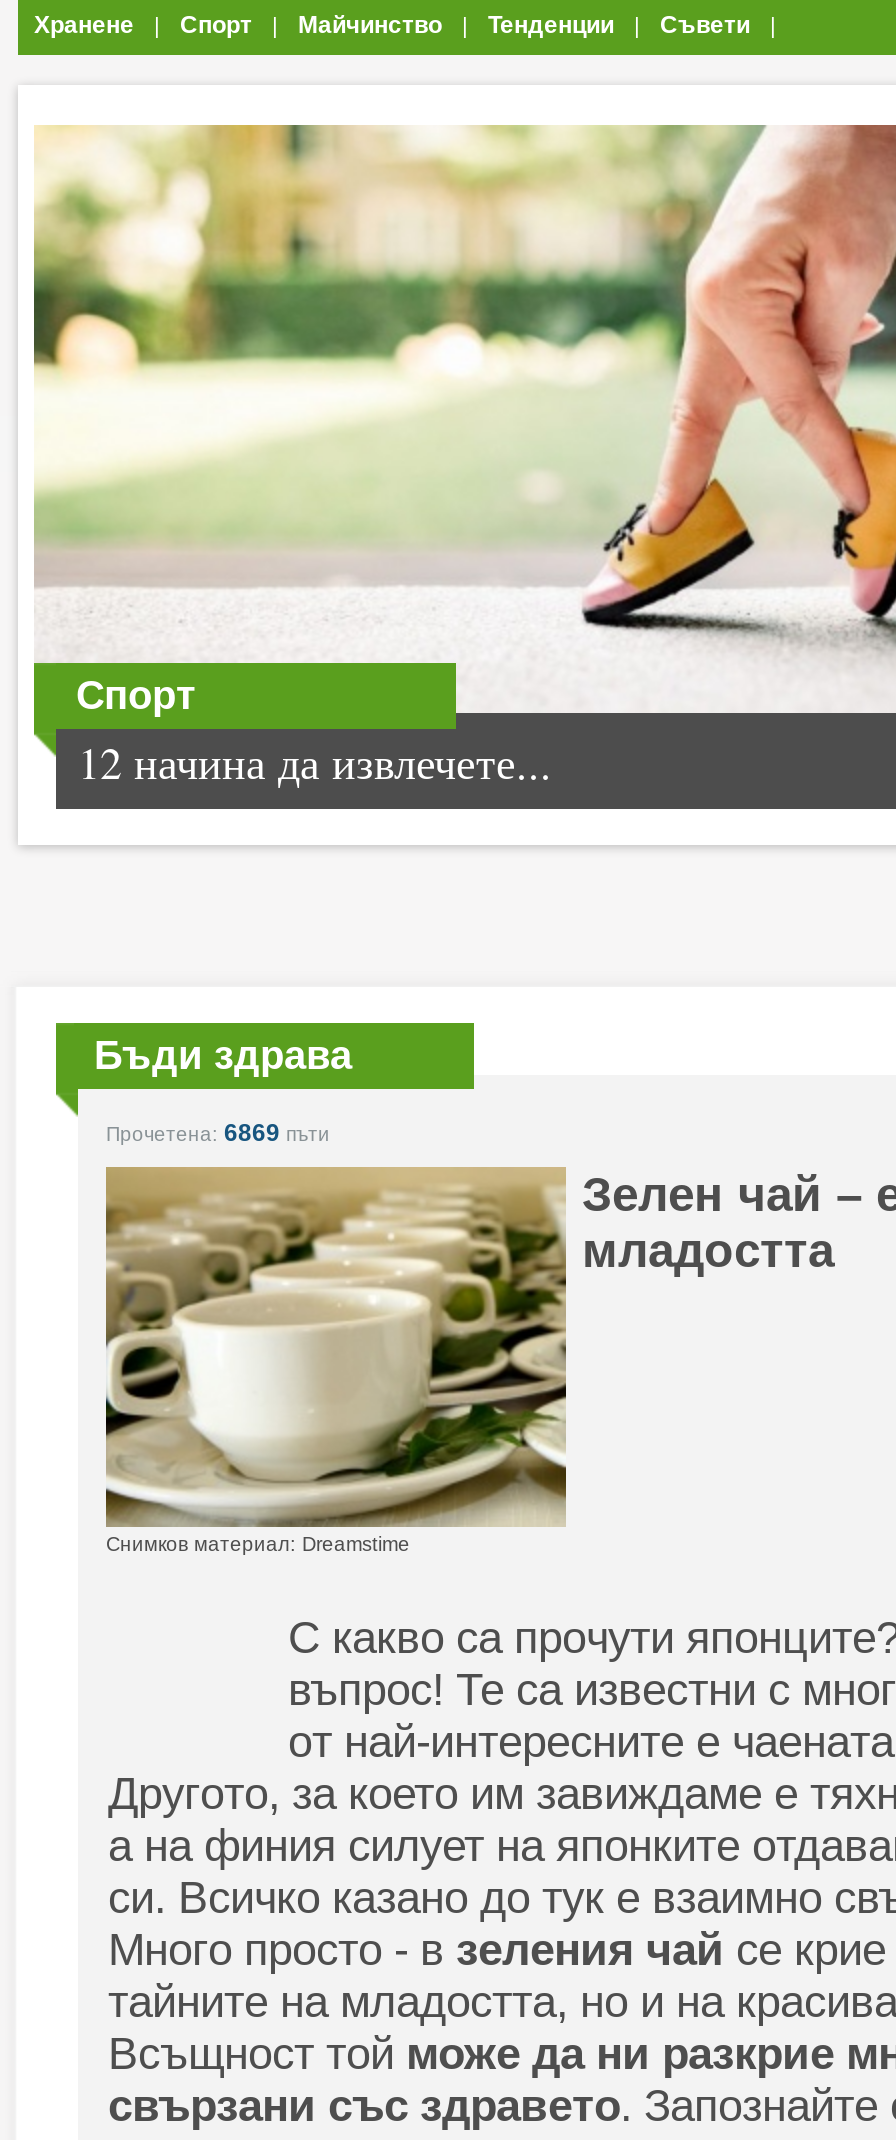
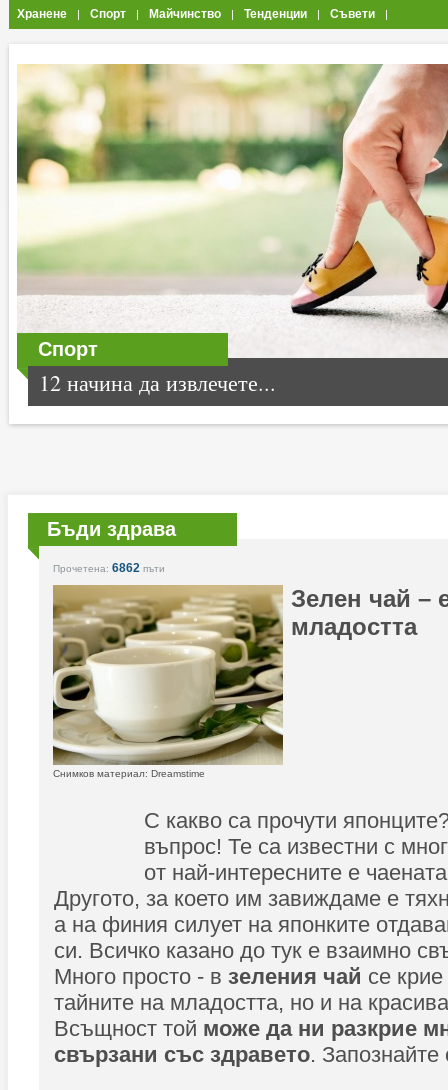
[106,1119,330,1147] Прочетена: 6869 пъти -> [53,561,165,575] Прочетена: 6862 пъти

